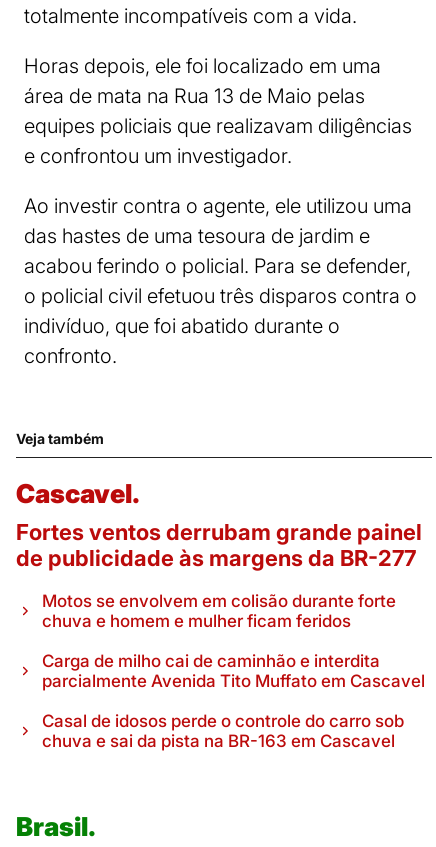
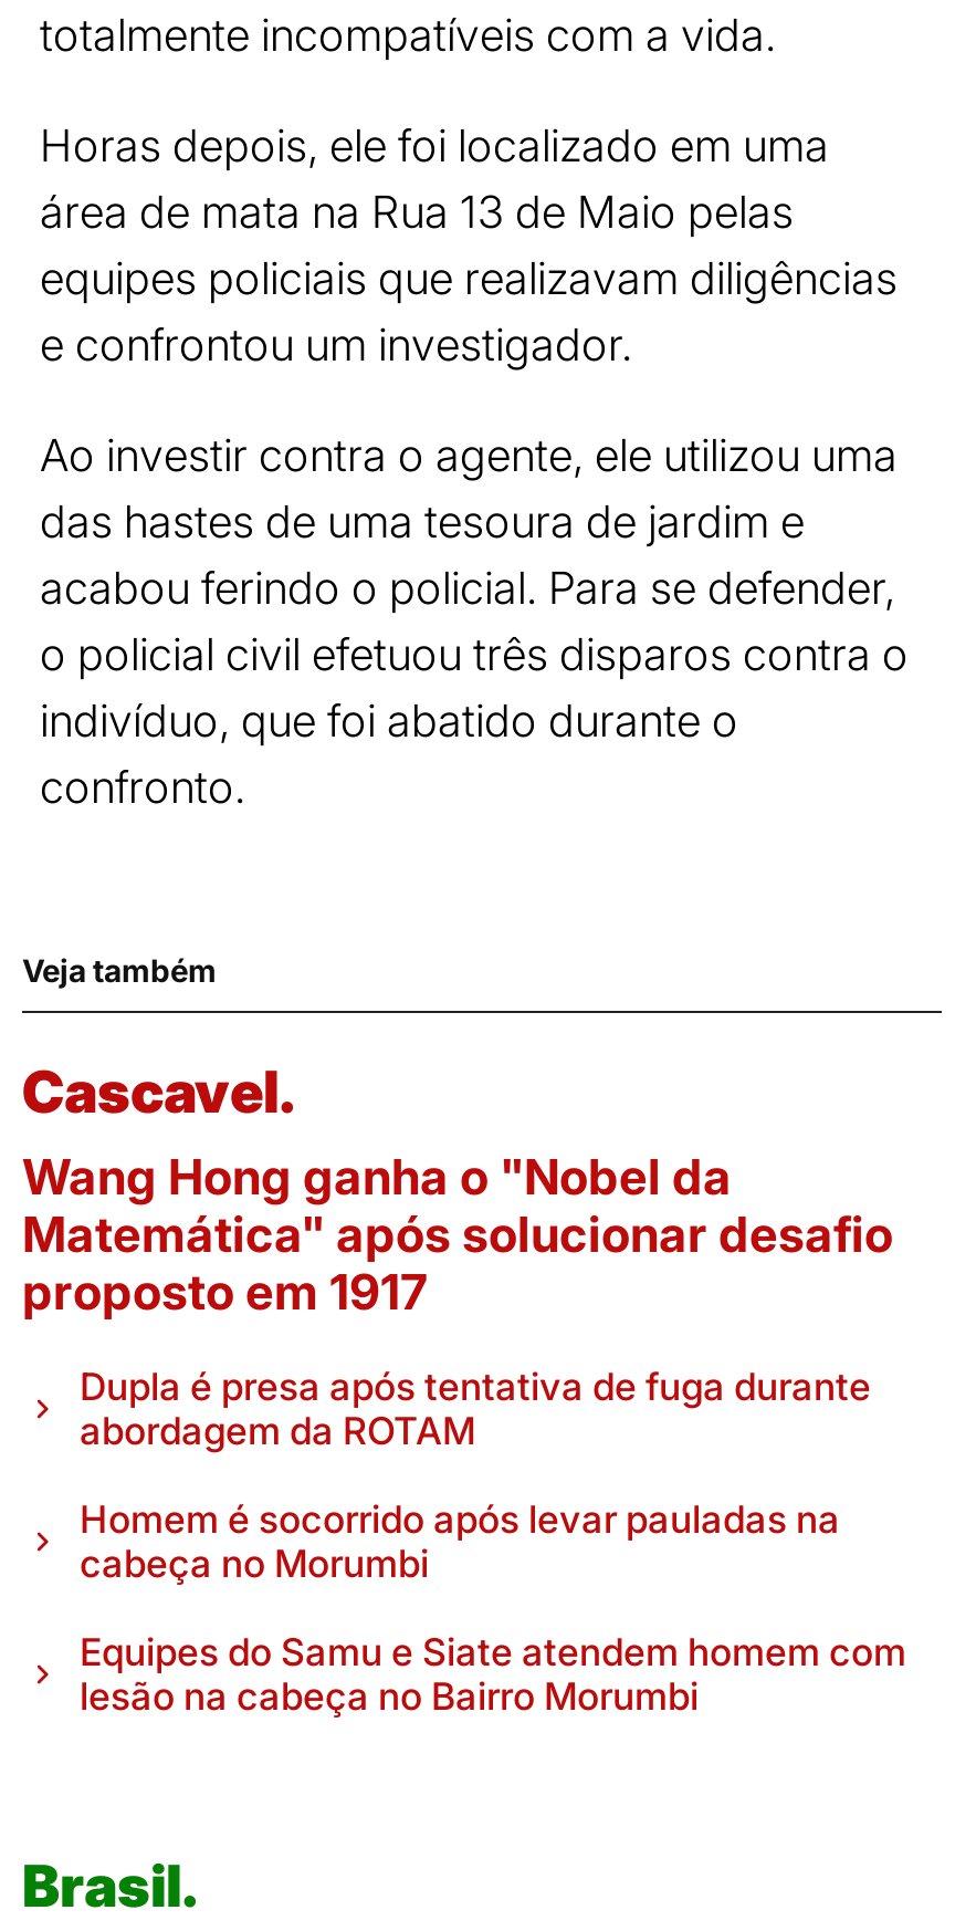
[16,519,422,571] Fortes ventos derrubam grande painel | de publicidade às margens da BR-277 -> [22,1147,893,1320] Wang Hong ganha o "Nobel da | Matemática" após solucionar desafio | proposto em 1917
[42,591,396,631] Motos se envolvem em colisão durante forte | chuva e homem e mulher ficam feridos -> [80,1364,871,1452] Dupla é presa após tentativa de fuga durante | abordagem da ROTAM
[42,651,425,691] Carga de milho cai de caminhão e interdita | parcialmente Avenida Tito Muffato em Cascavel -> [80,1497,840,1585] Homem é socorrido após levar pauladas na | cabeça no Morumbi
[42,711,404,751] Casal de idosos perde o controle do carro sob | chuva e sai da pista na BR-163 em Cascavel -> [80,1629,906,1718] Equipes do Samu e Siate atendem homem com | lesão na cabeça no Bairro Morumbi

